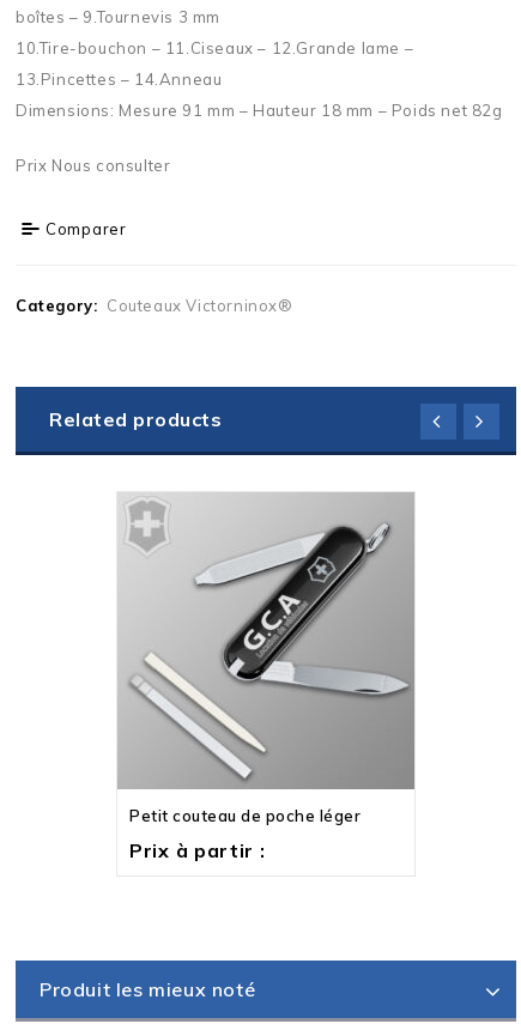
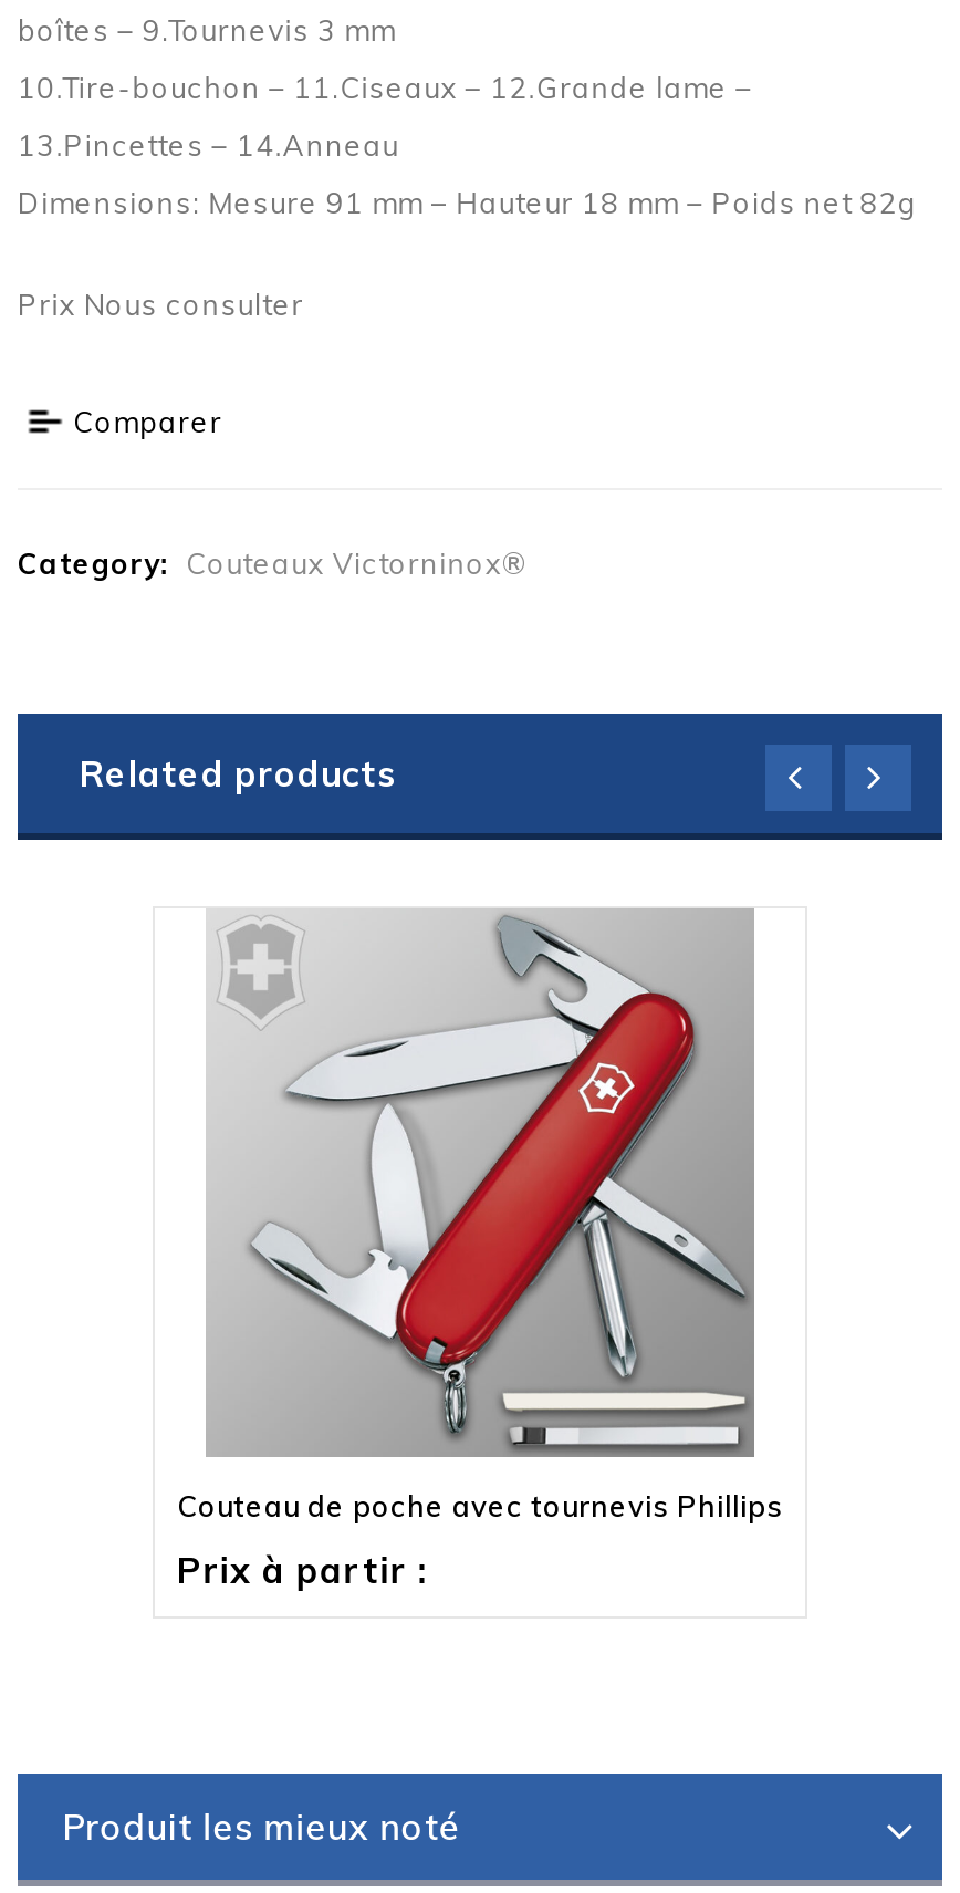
[128,497,408,825] [image] | Petit couteau de poche léger -> [177,915,783,1523] [image] | Couteau de poche avec tournevis Phillips

